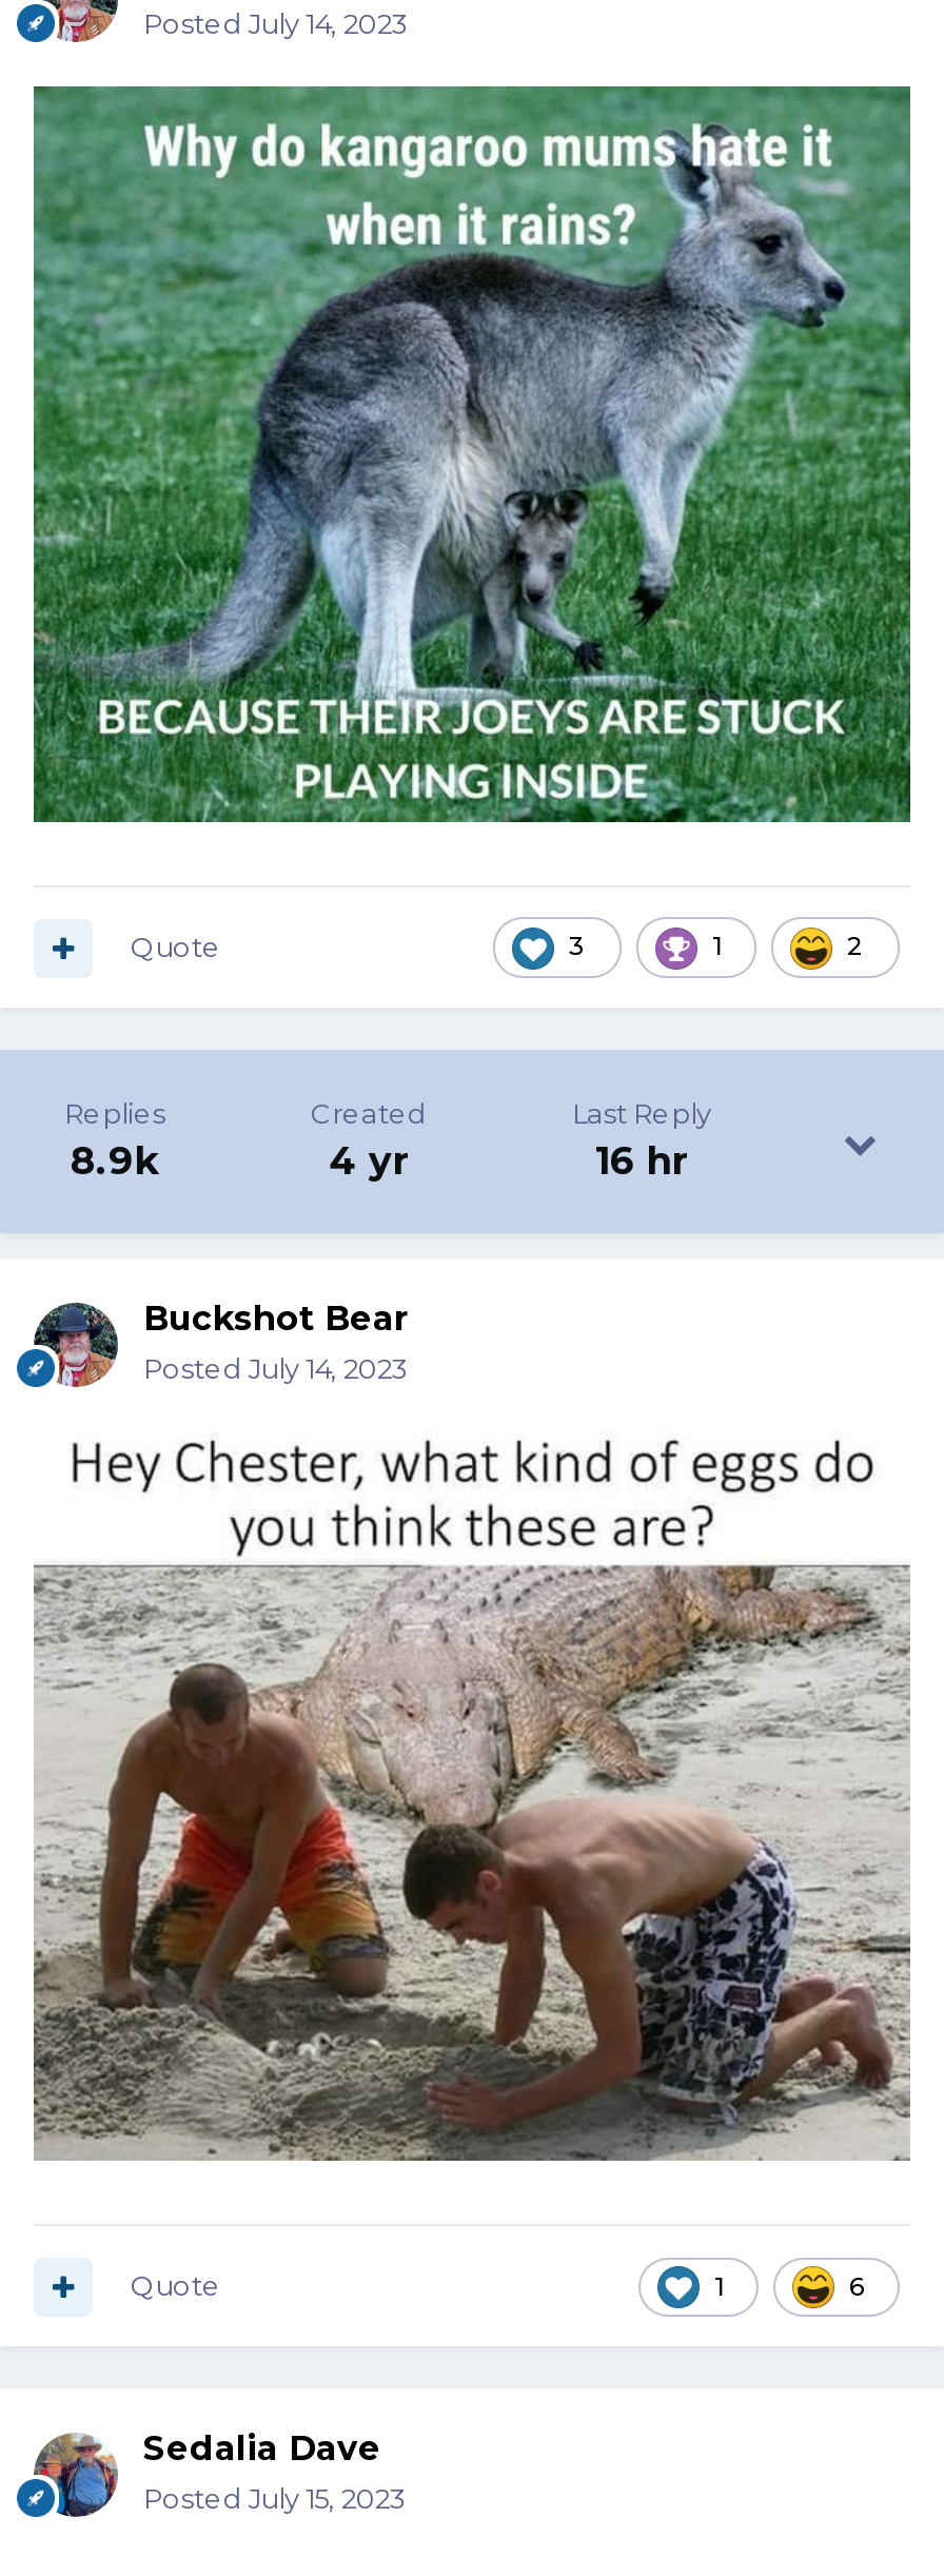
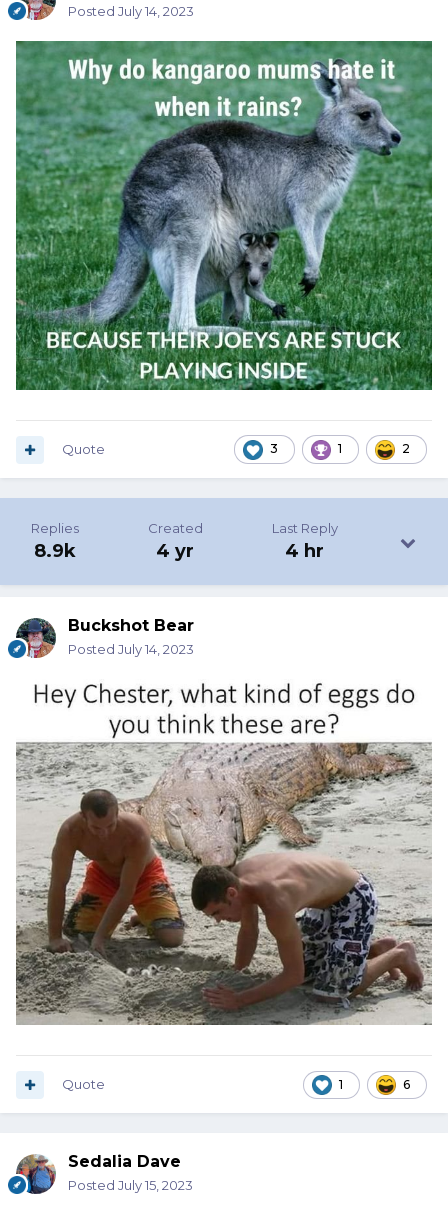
[595,1139,688,1186] 16 hr -> [285,540,324,562] 4 hr

